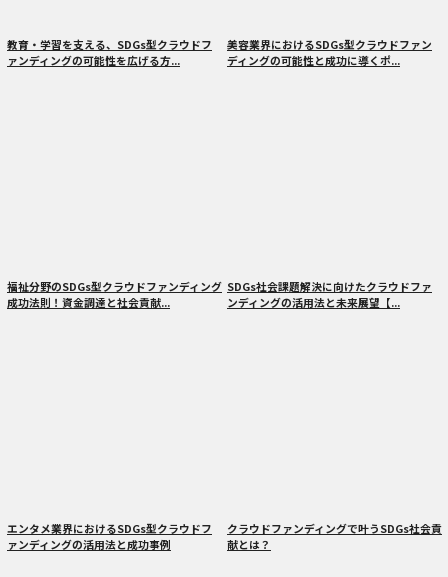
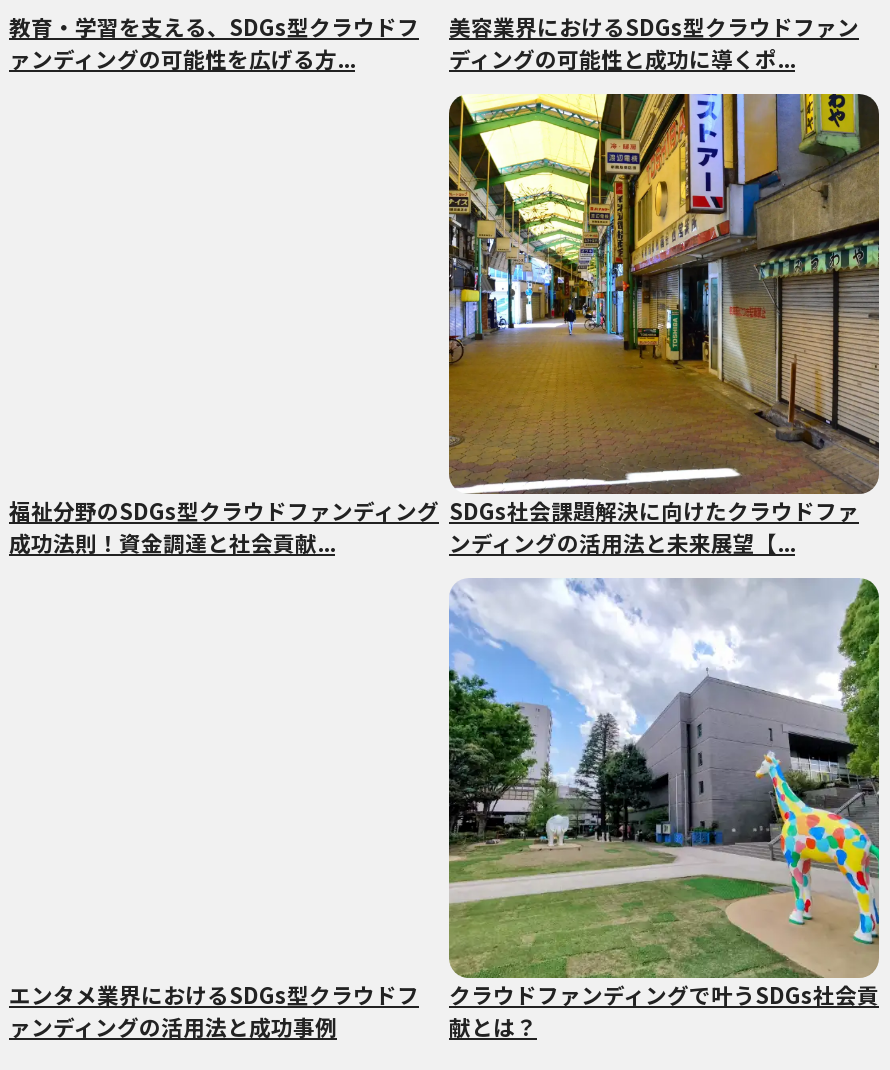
none -> [447,92,881,494] [image]
none -> [447,578,881,974] [image]

